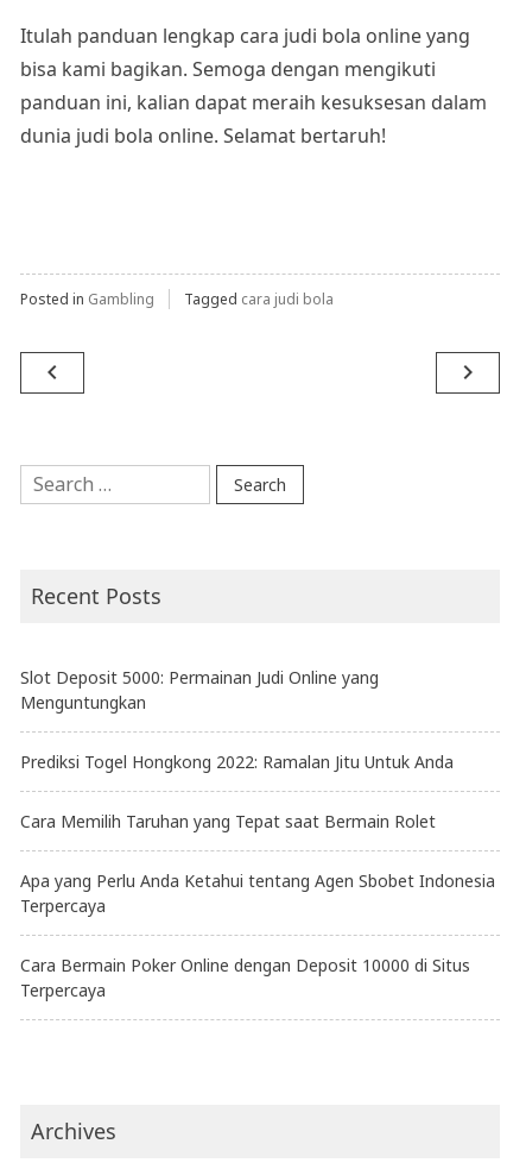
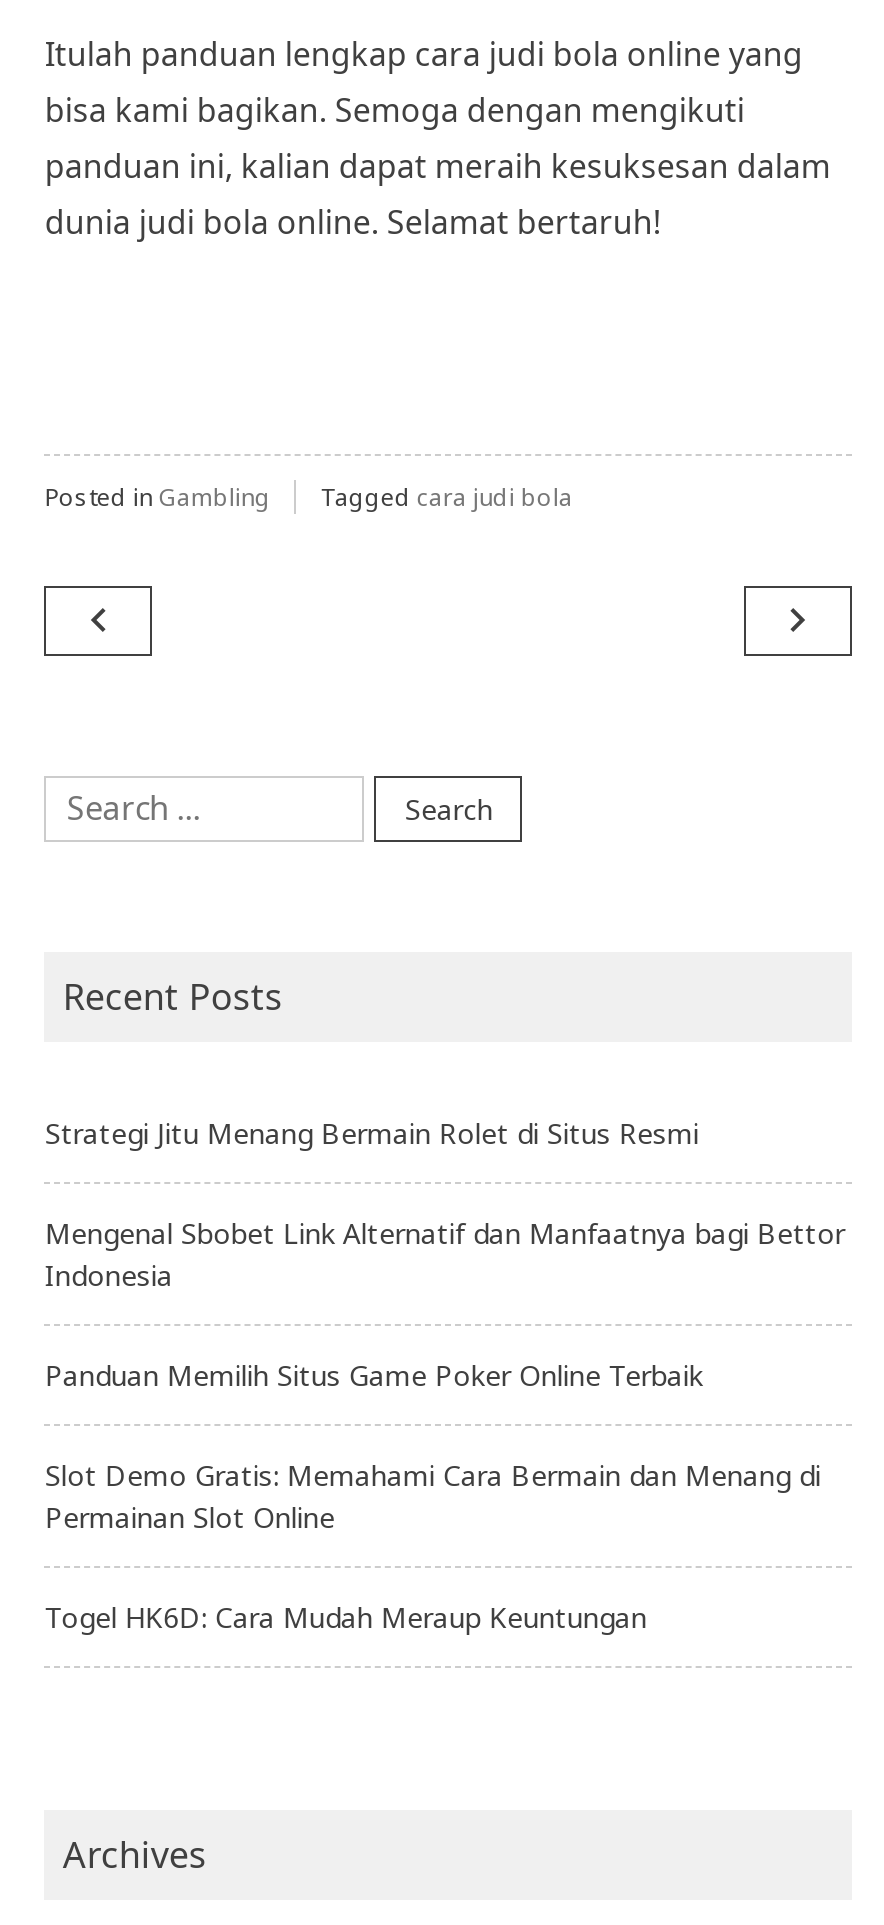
[21,665,379,713] Slot Deposit 5000: Permainan Judi Online yang | Menguntungkan -> [45,1113,699,1151] Strategi Jitu Menang Bermain Rolet di Situs Resmi
[21,750,454,773] Prediksi Togel Hongkong 2022: Ramalan Jitu Untuk Anda -> [45,1213,845,1293] Mengenal Sbobet Link Alternatif dan Manfaatnya bagi Bettor | Indonesia
[21,809,436,832] Cara Memilih Taruhan yang Tepat saat Bermain Rolet -> [45,1355,703,1393] Panduan Memilih Situs Game Poker Online Terbaik
[21,869,496,916] Apa yang Perlu Anda Ketahui tentang Agen Sbobet Indonesia | Terpercaya -> [45,1455,821,1535] Slot Demo Gratis: Memahami Cara Bermain dan Menang di | Permainan Slot Online
[21,953,471,1001] Cara Bermain Poker Online dengan Deposit 10000 di Situs | Terpercaya -> [45,1597,647,1635] Togel HK6D: Cara Mudah Meraup Keuntungan

